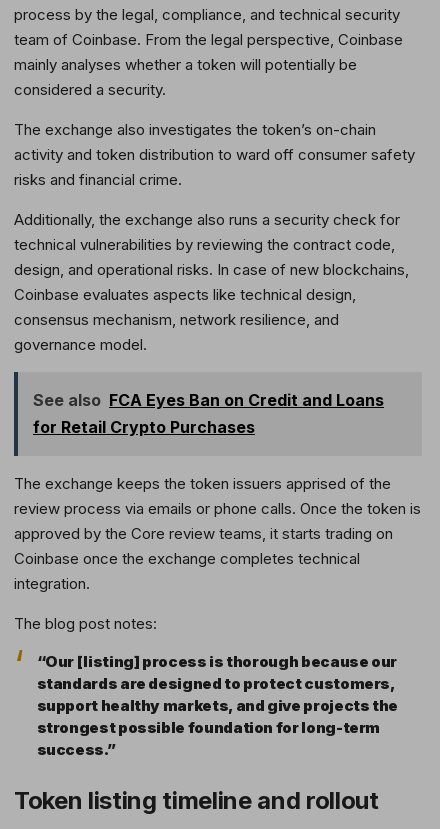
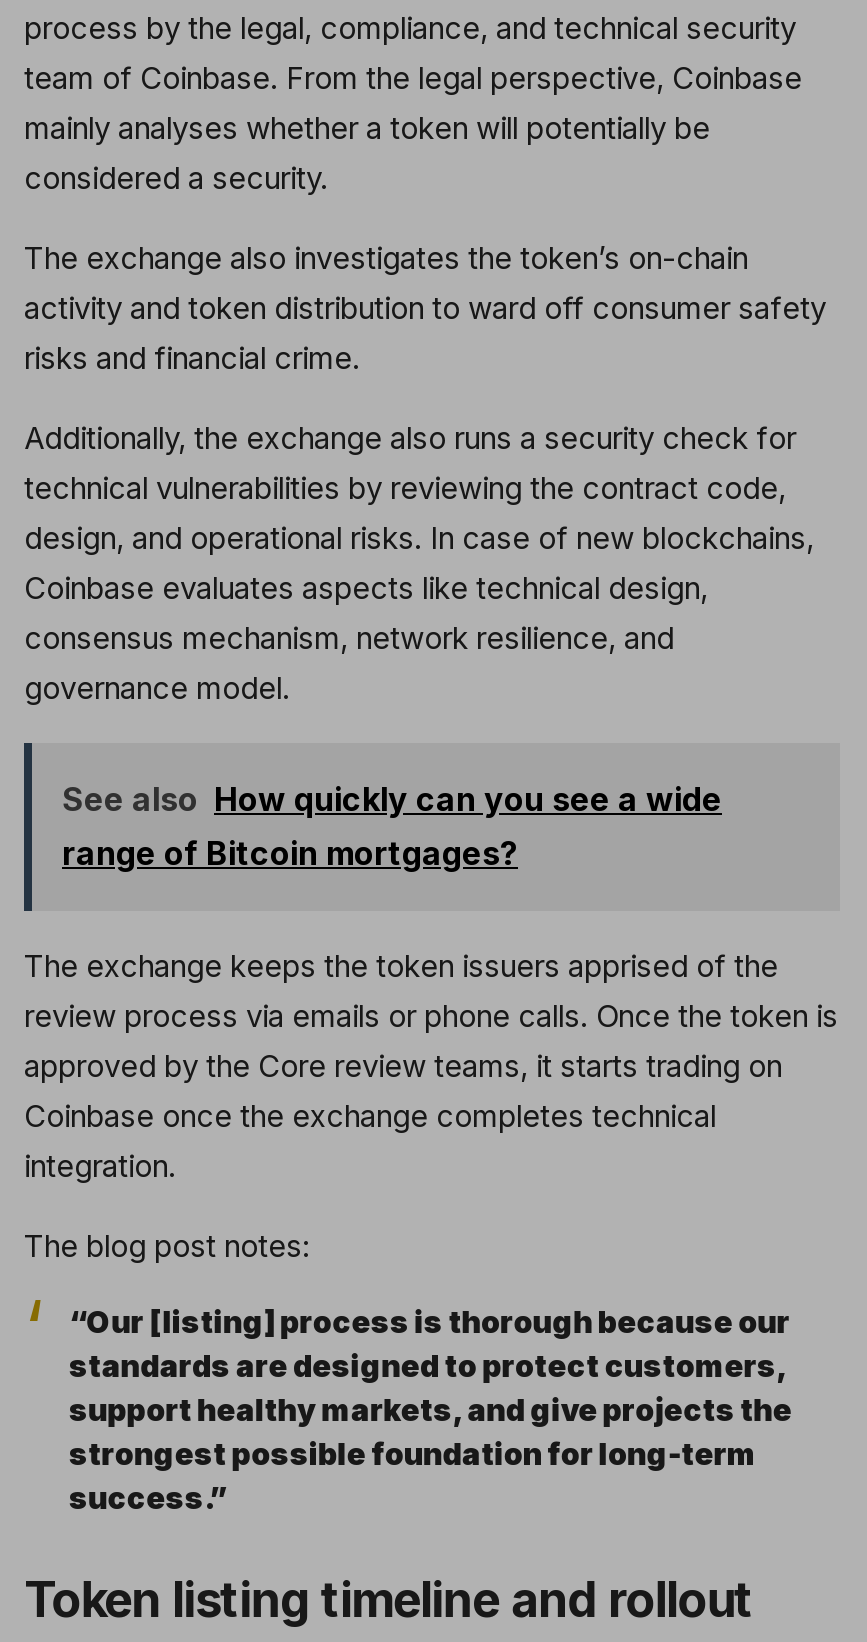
[33,390,384,437] See also FCA Eyes Ban on Credit and Loans | for Retail Crypto Purchases -> [62,779,722,873] See also How quickly can you see a wide | range of Bitcoin mortgages?

